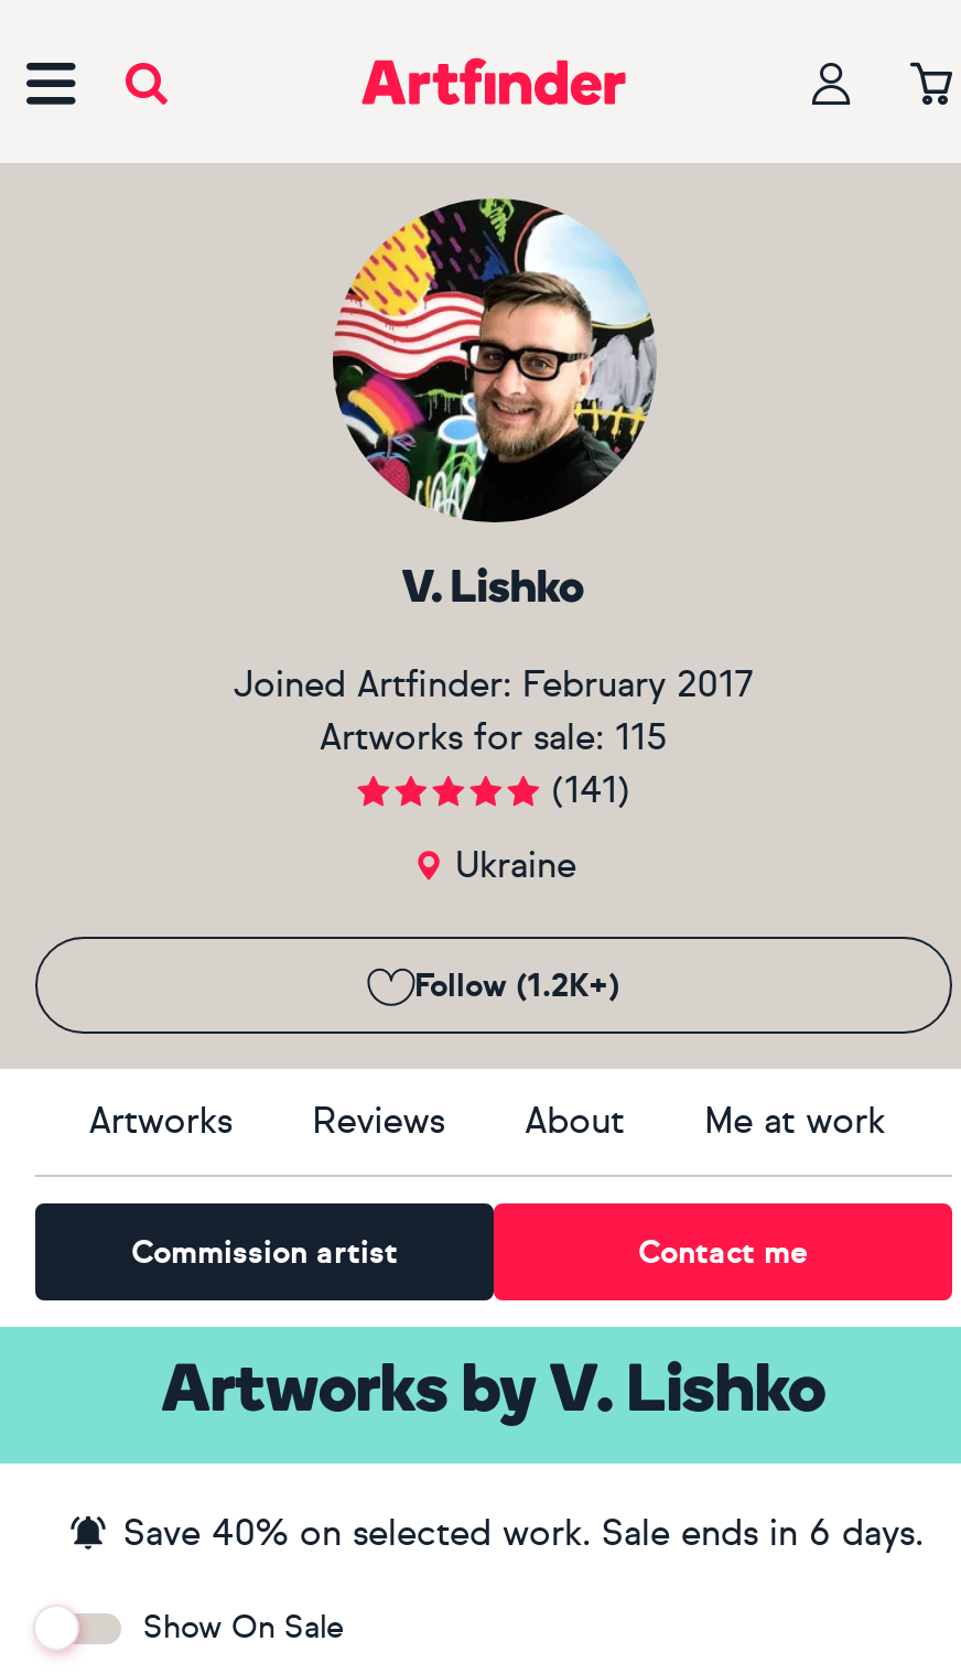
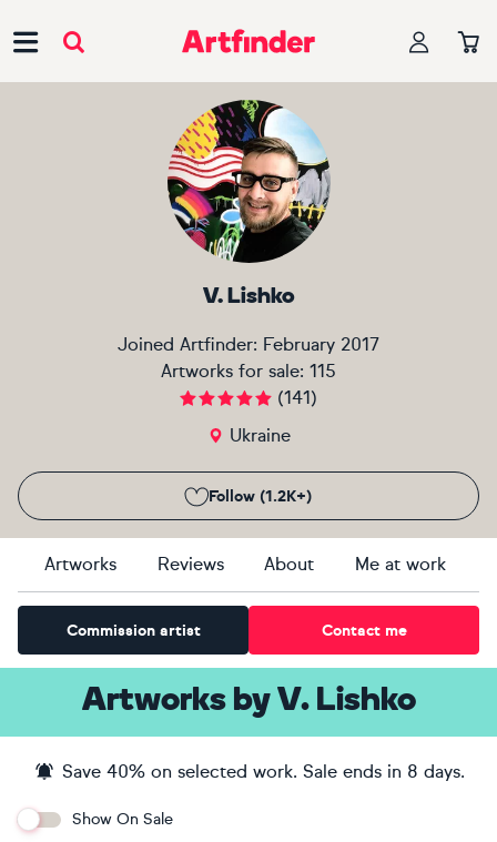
[112,1512,924,1554] Save 40% on selected work. Sale ends in 6 days. -> [57,761,465,782] Save 40% on selected work. Sale ends in 8 days.

